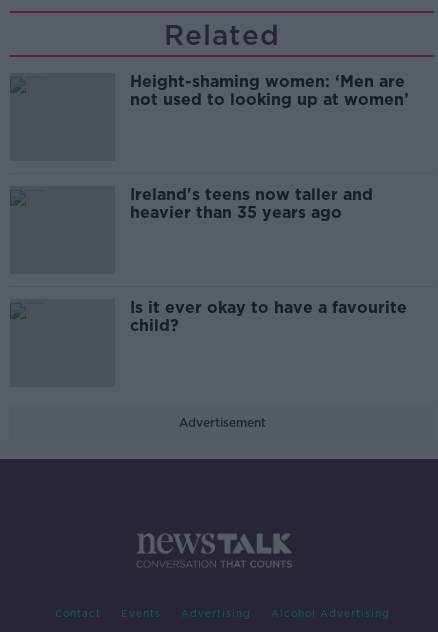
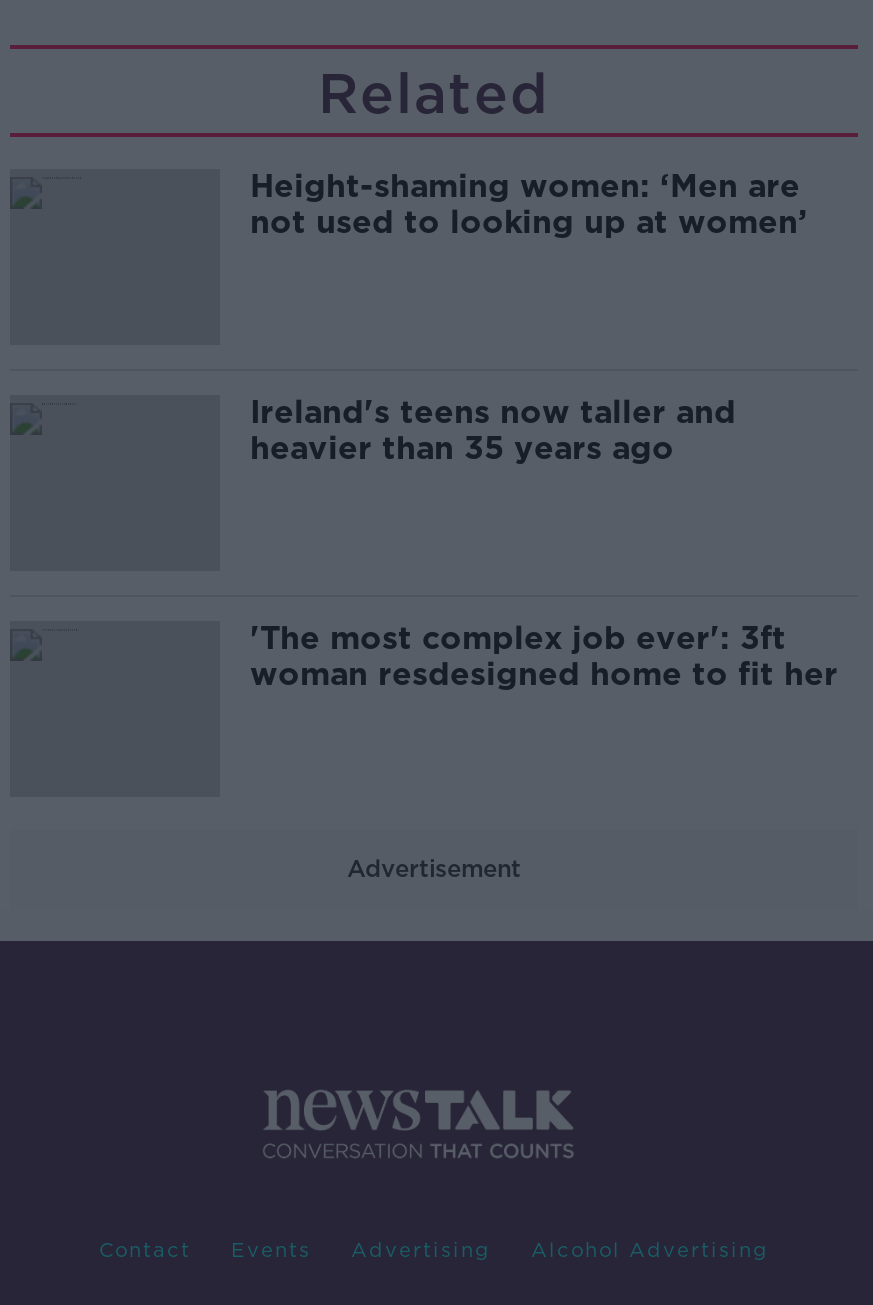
[130,298,407,335] Is it ever okay to have a favourite | child? -> [250,619,838,693] 'The most complex job ever': 3ft | woman resdesigned home to fit her

